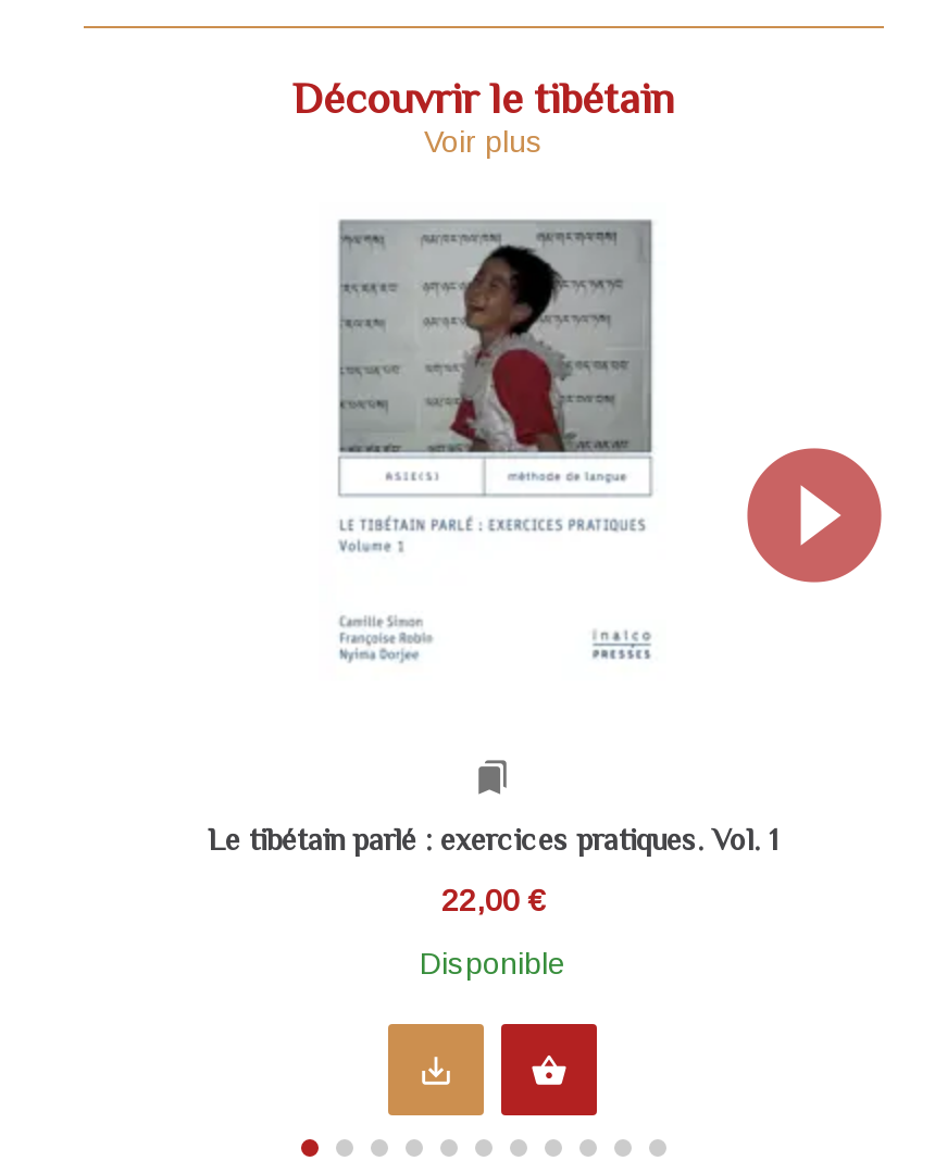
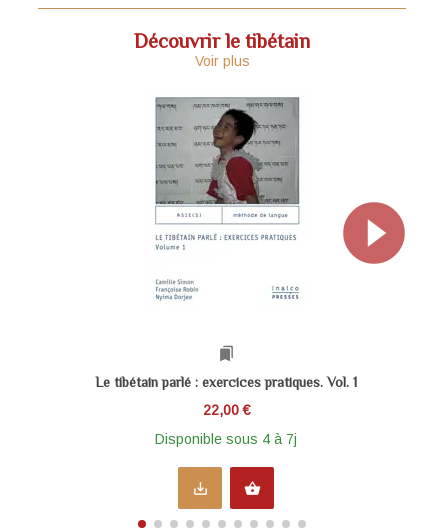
[420,945,565,980] Disponible -> [155,431,297,447] Disponible sous 4 à 7j

